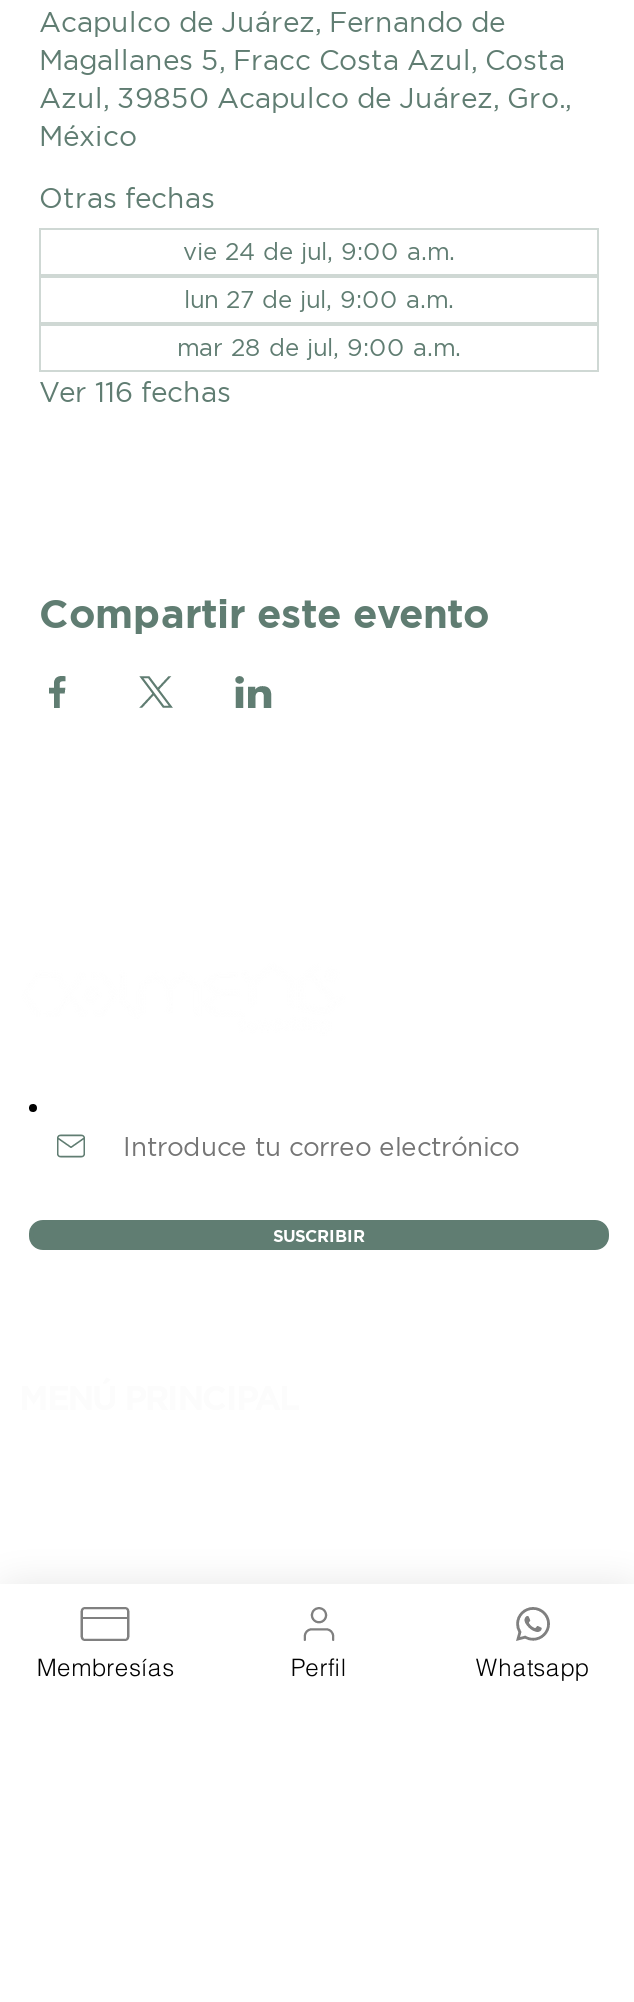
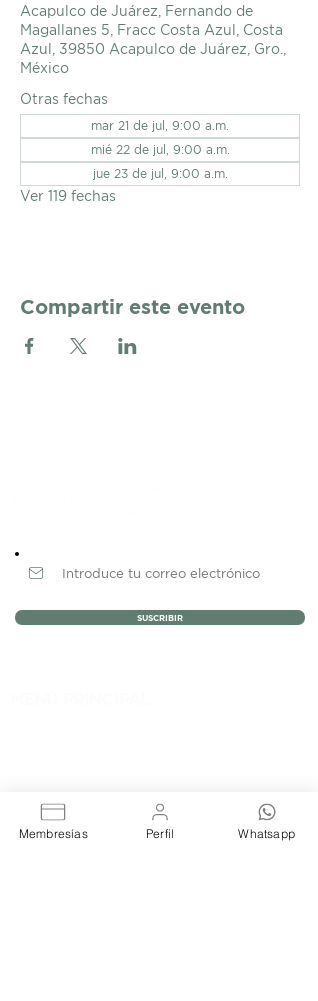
[183,238,455,264] vie 24 de jul, 9:00 a.m. -> [91,119,229,132] mar 21 de jul, 9:00 a.m.
[184,286,454,312] lun 27 de jul, 9:00 a.m. -> [90,143,229,156] mié 22 de jul, 9:00 a.m.
[177,334,461,360] mar 28 de jul, 9:00 a.m. -> [92,167,227,180] jue 23 de jul, 9:00 a.m.
[39,376,231,406] Ver 116 fechas -> [20,188,116,203] Ver 119 fechas

